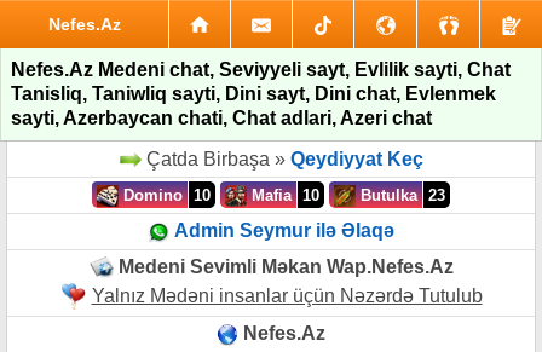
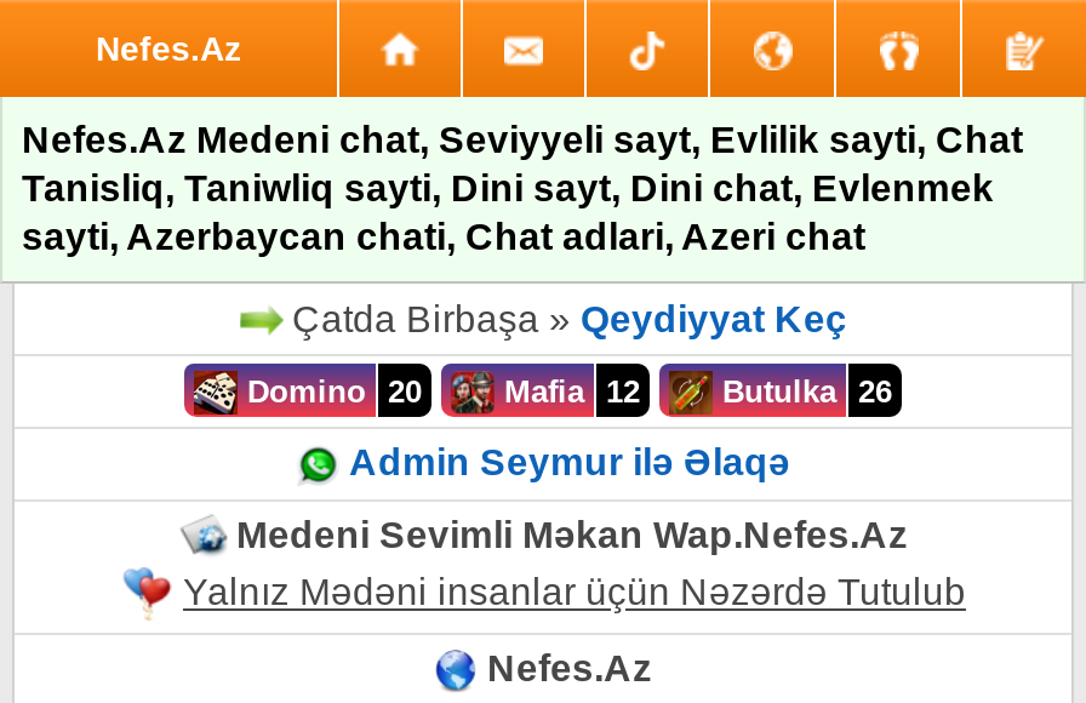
[119,187,211,205] Domino 10 -> [238,374,422,411] Domino 20
[247,187,319,205] Mafia 10 -> [495,374,640,411] Mafia 12
[356,187,445,205] Butulka 23 -> [713,374,892,411] Butulka 26

